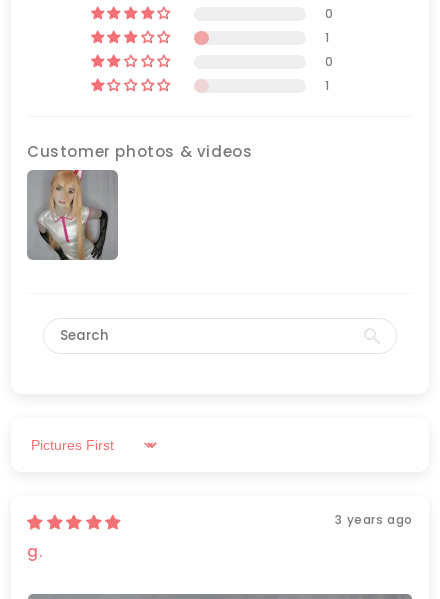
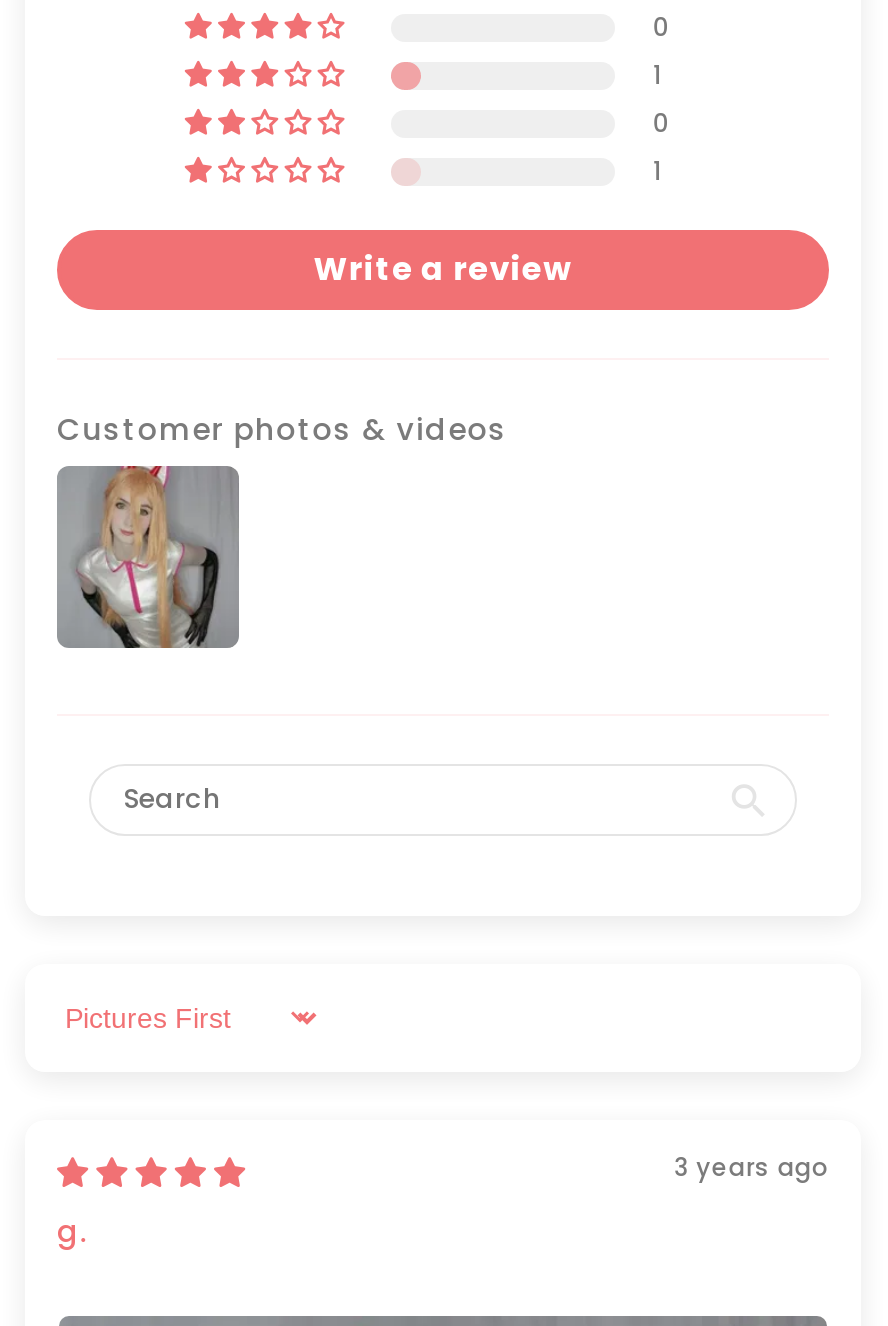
none -> [314,247,572,293] Write a review

